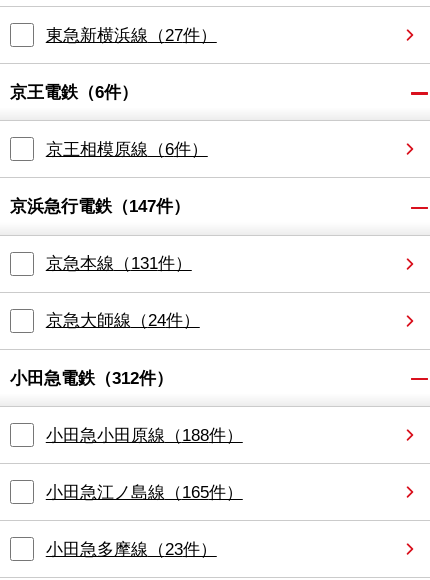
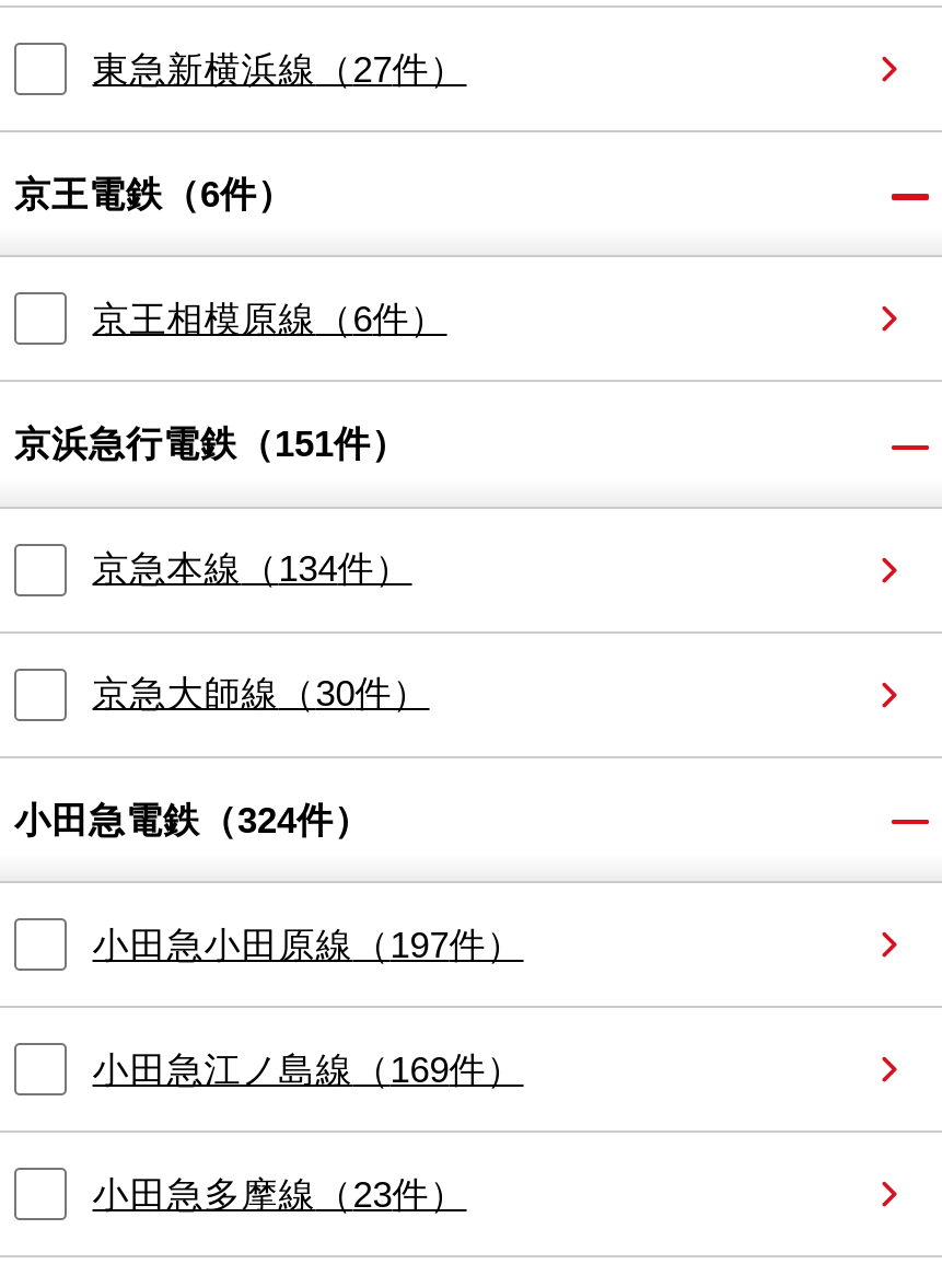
[10,197,190,216] 京浜急行電鉄（147件） -> [14,424,408,465] 京浜急行電鉄（151件）
[46,254,192,273] 京急本線（131件） -> [93,549,412,591] 京急本線（134件）
[46,311,200,330] 京急大師線（24件） -> [93,674,430,715] 京急大師線（30件）
[10,368,173,387] 小田急電鉄（312件） -> [14,799,371,840] 小田急電鉄（324件）
[46,426,243,445] 小田急小田原線（188件） -> [93,924,524,966] 小田急小田原線（197件）
[46,483,243,502] 小田急江ノ島線（165件） -> [93,1049,524,1091] 小田急江ノ島線（169件）

